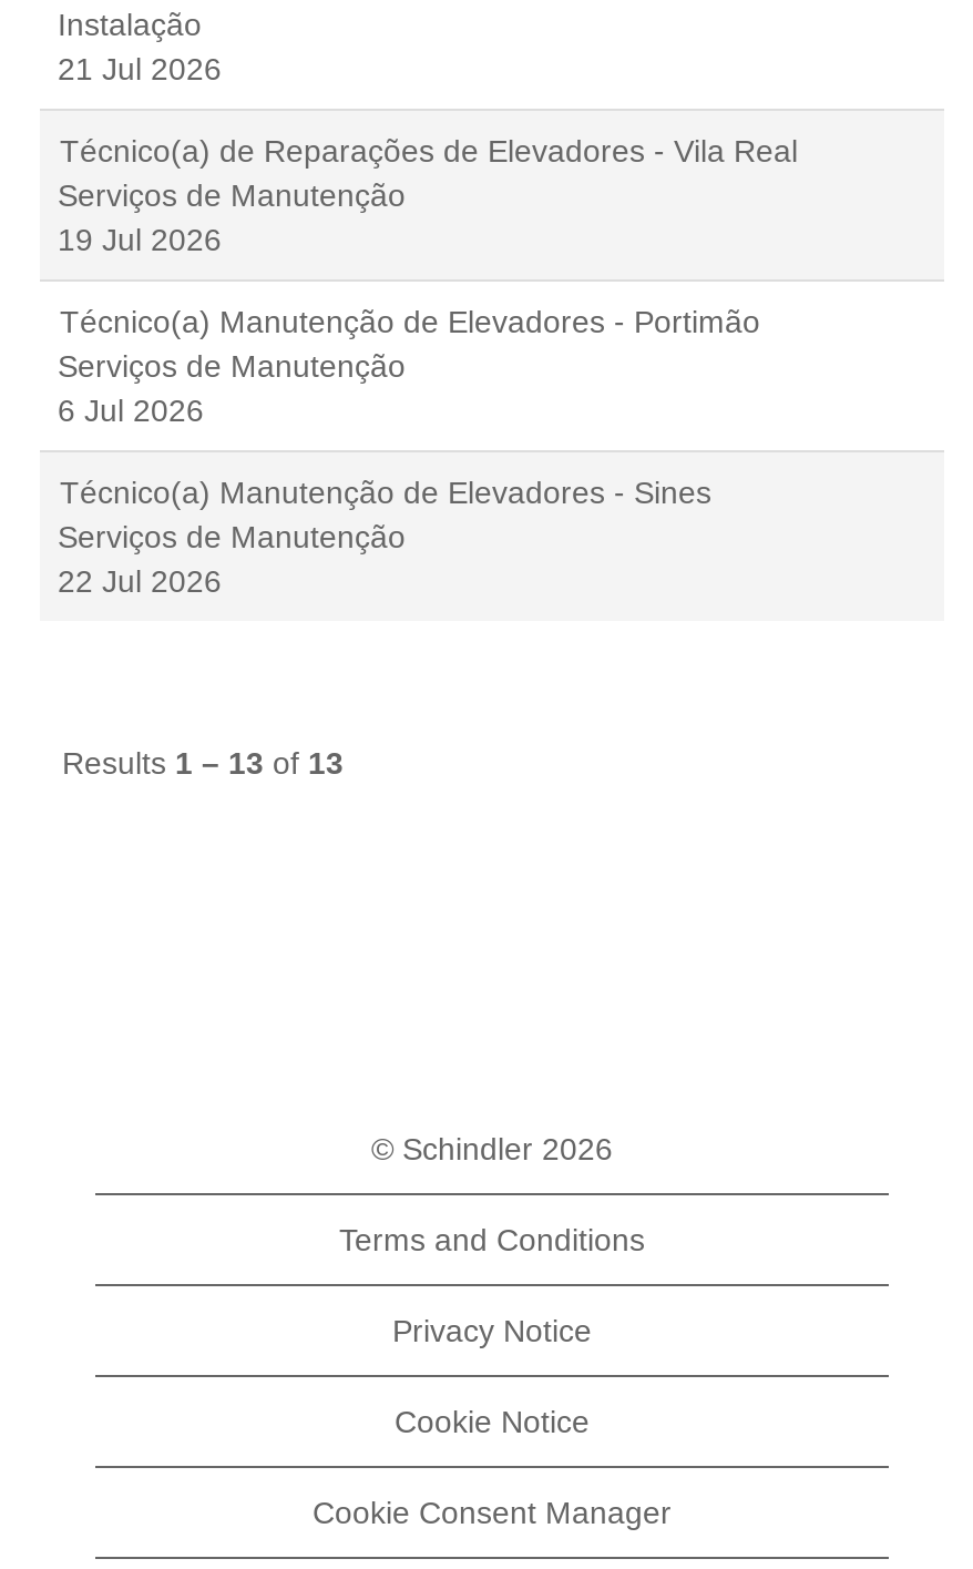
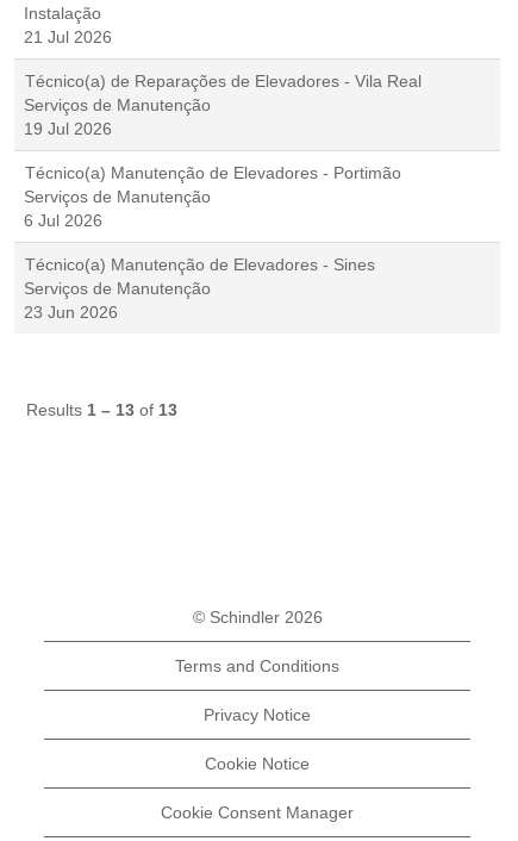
[58,563,222,599] 22 Jul 2026 -> [24,303,118,322] 23 Jun 2026

